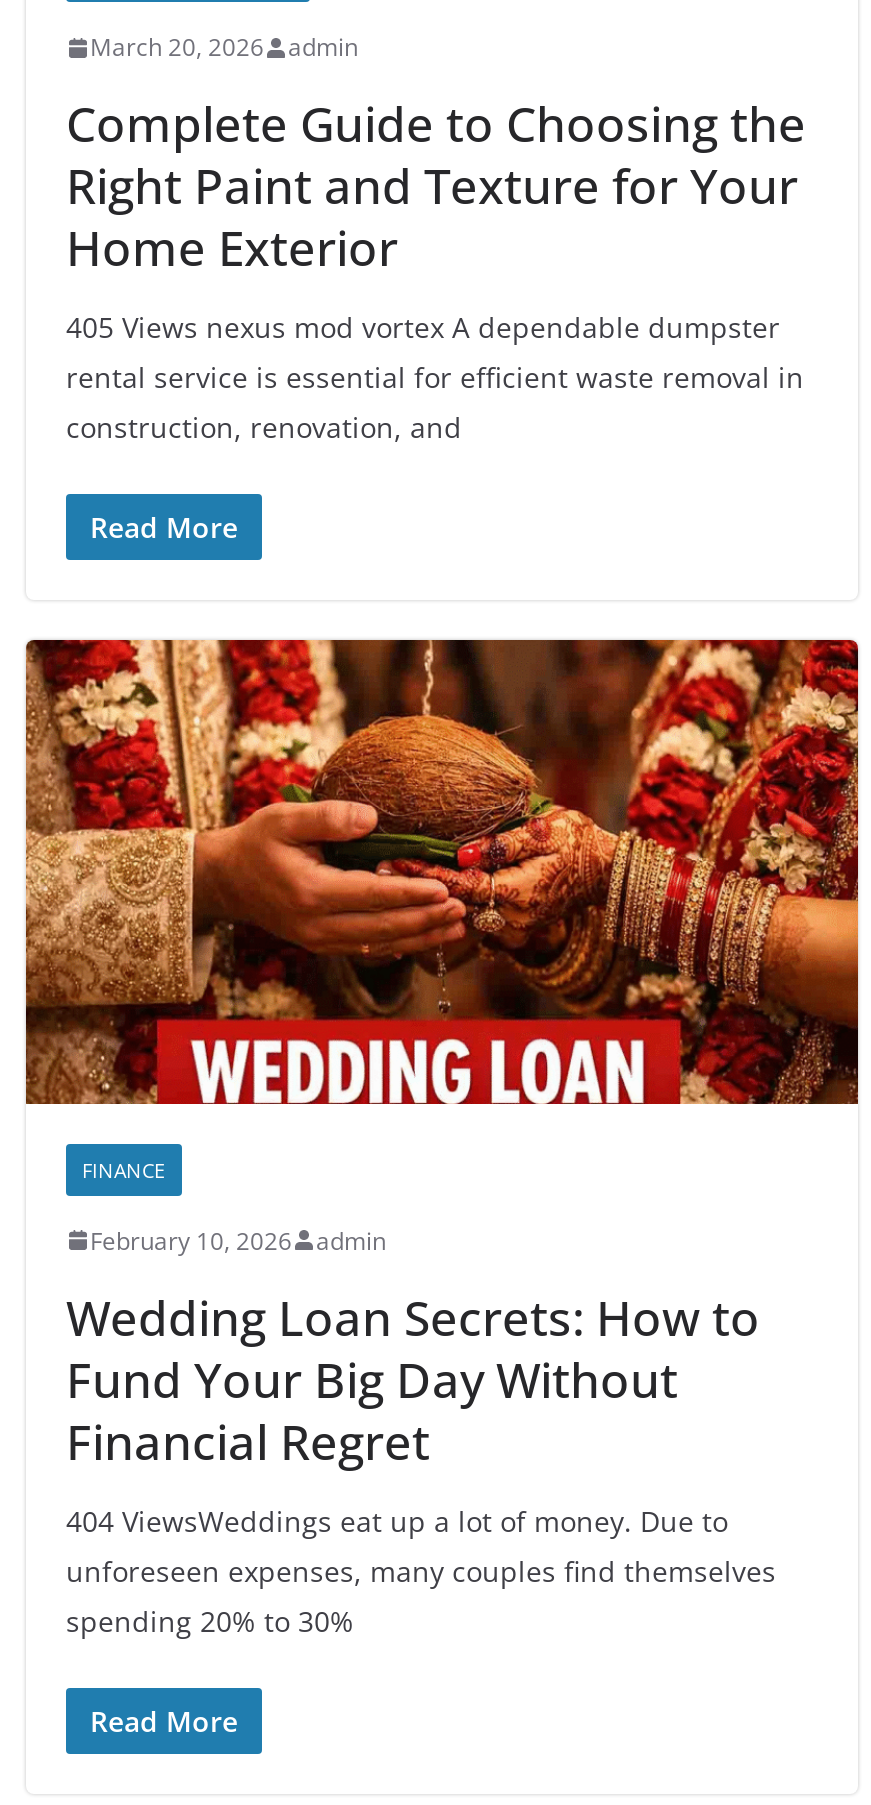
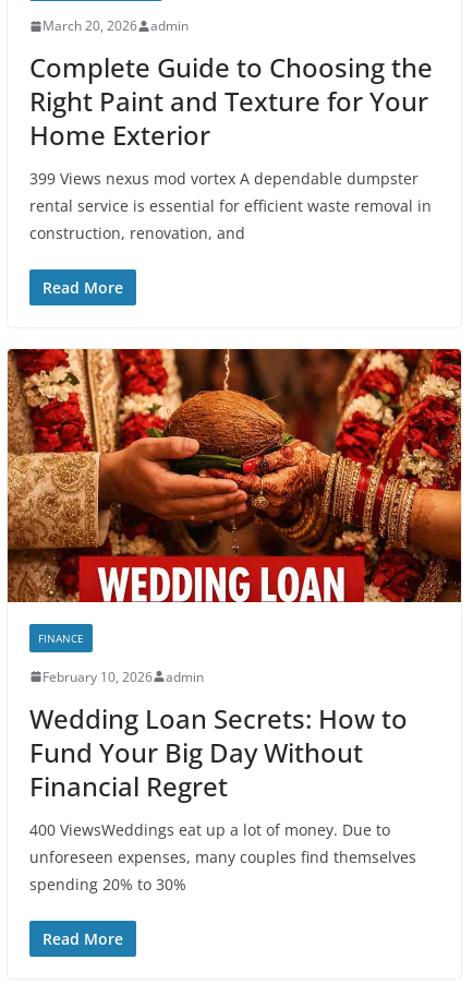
[66,308,780,346] 405 Views nexus mod vortex A dependable dumpster -> [29,168,419,189] 399 Views nexus mod vortex A dependable dumpster
[66,1501,728,1539] 404 ViewsWeddings eat up a lot of money. Due to -> [29,819,390,839] 400 ViewsWeddings eat up a lot of money. Due to

